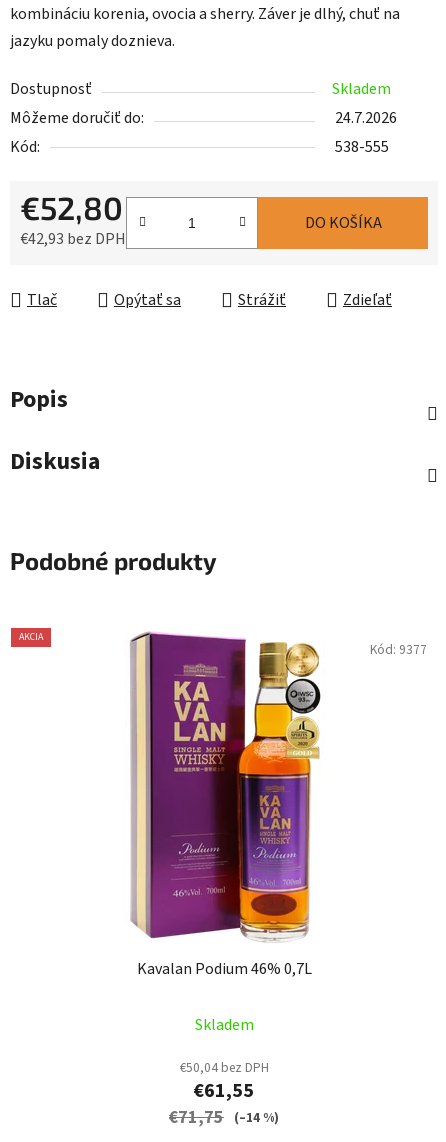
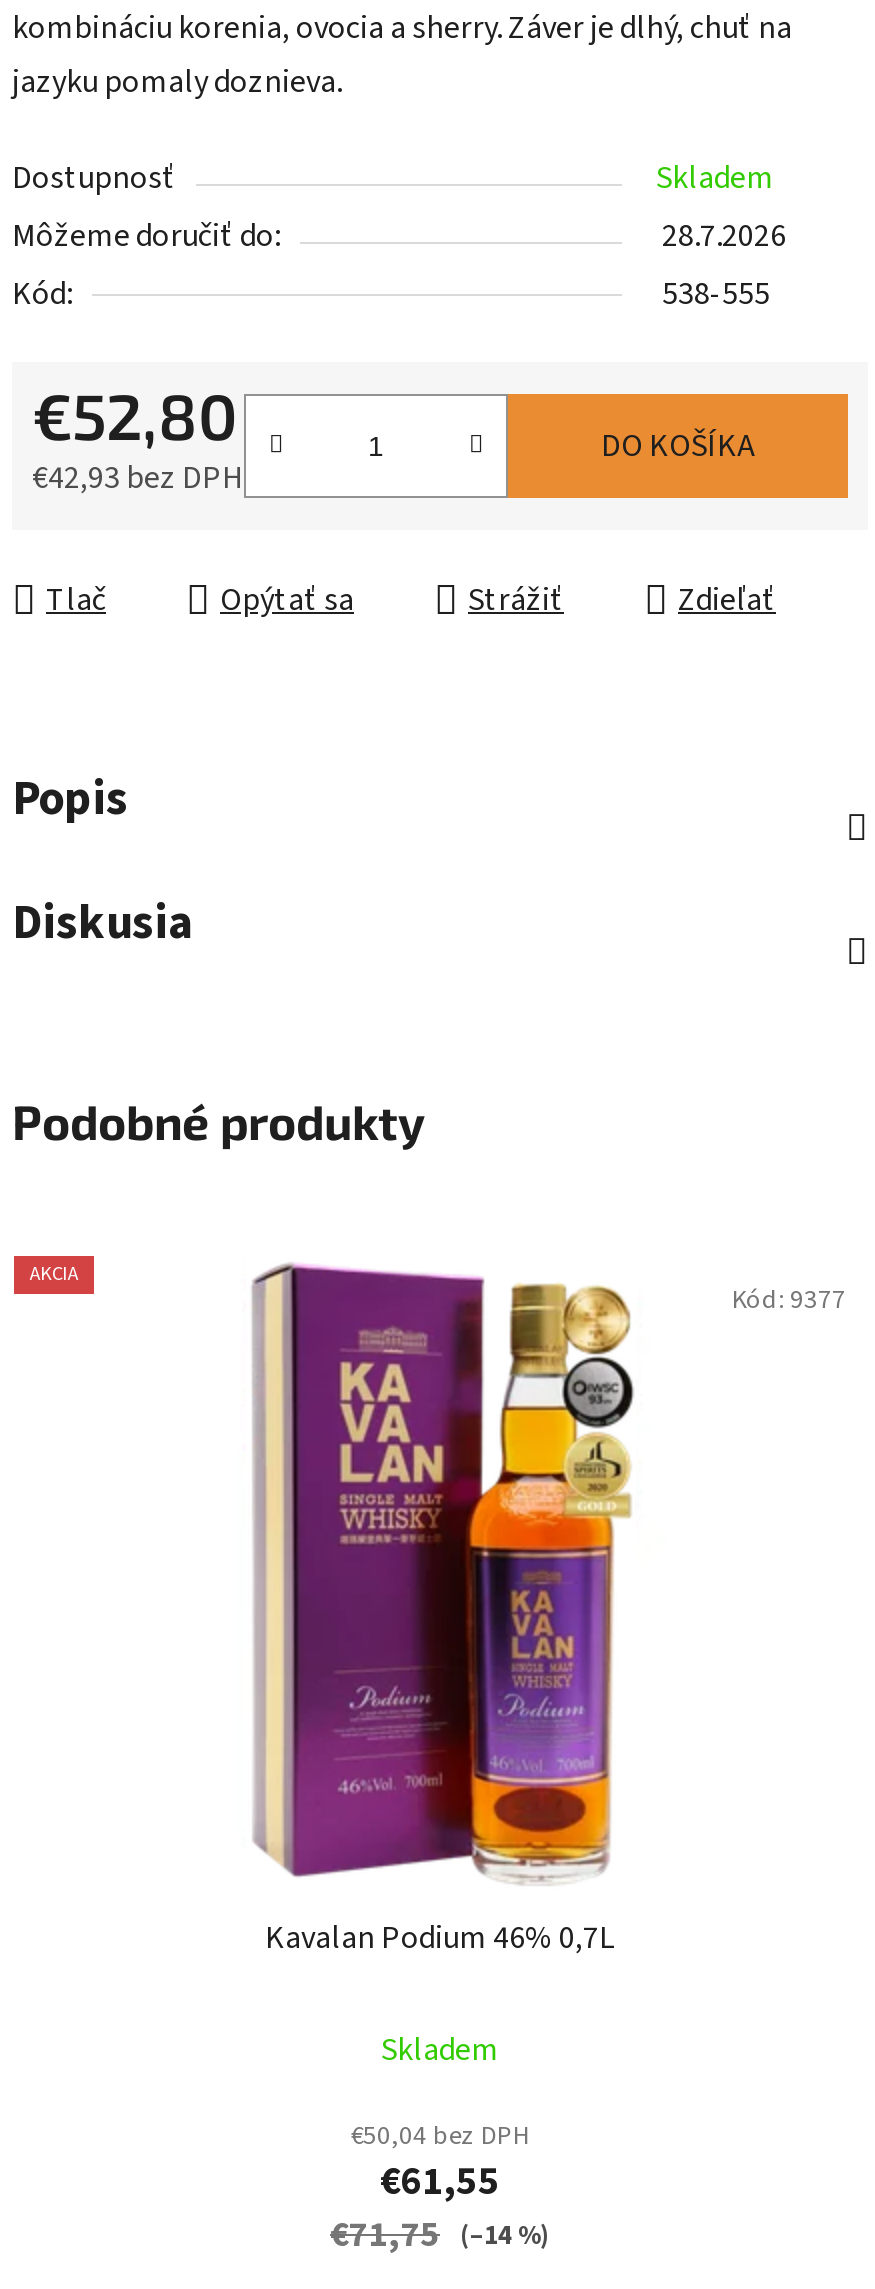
[335,107,397,129] 24.7.2026 -> [662,214,786,258] 28.7.2026

